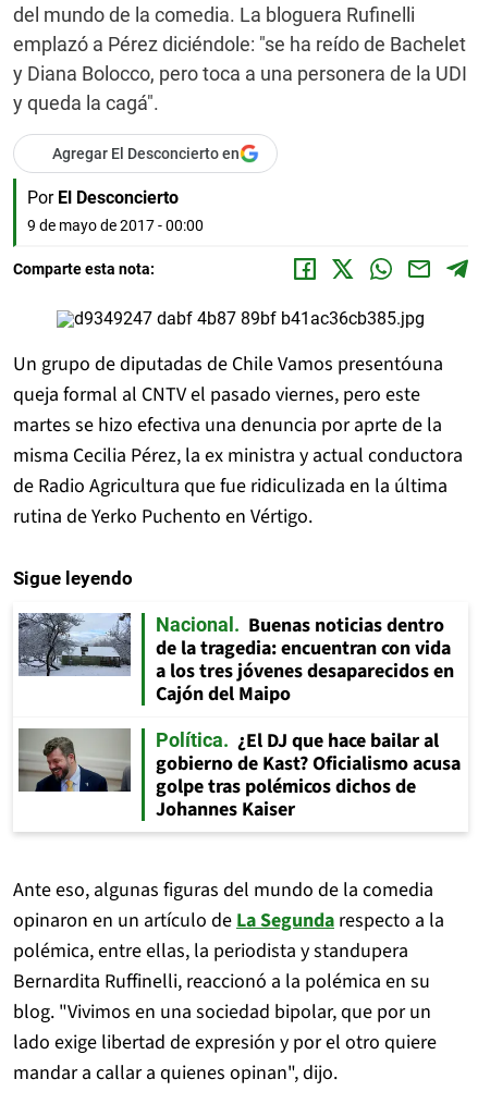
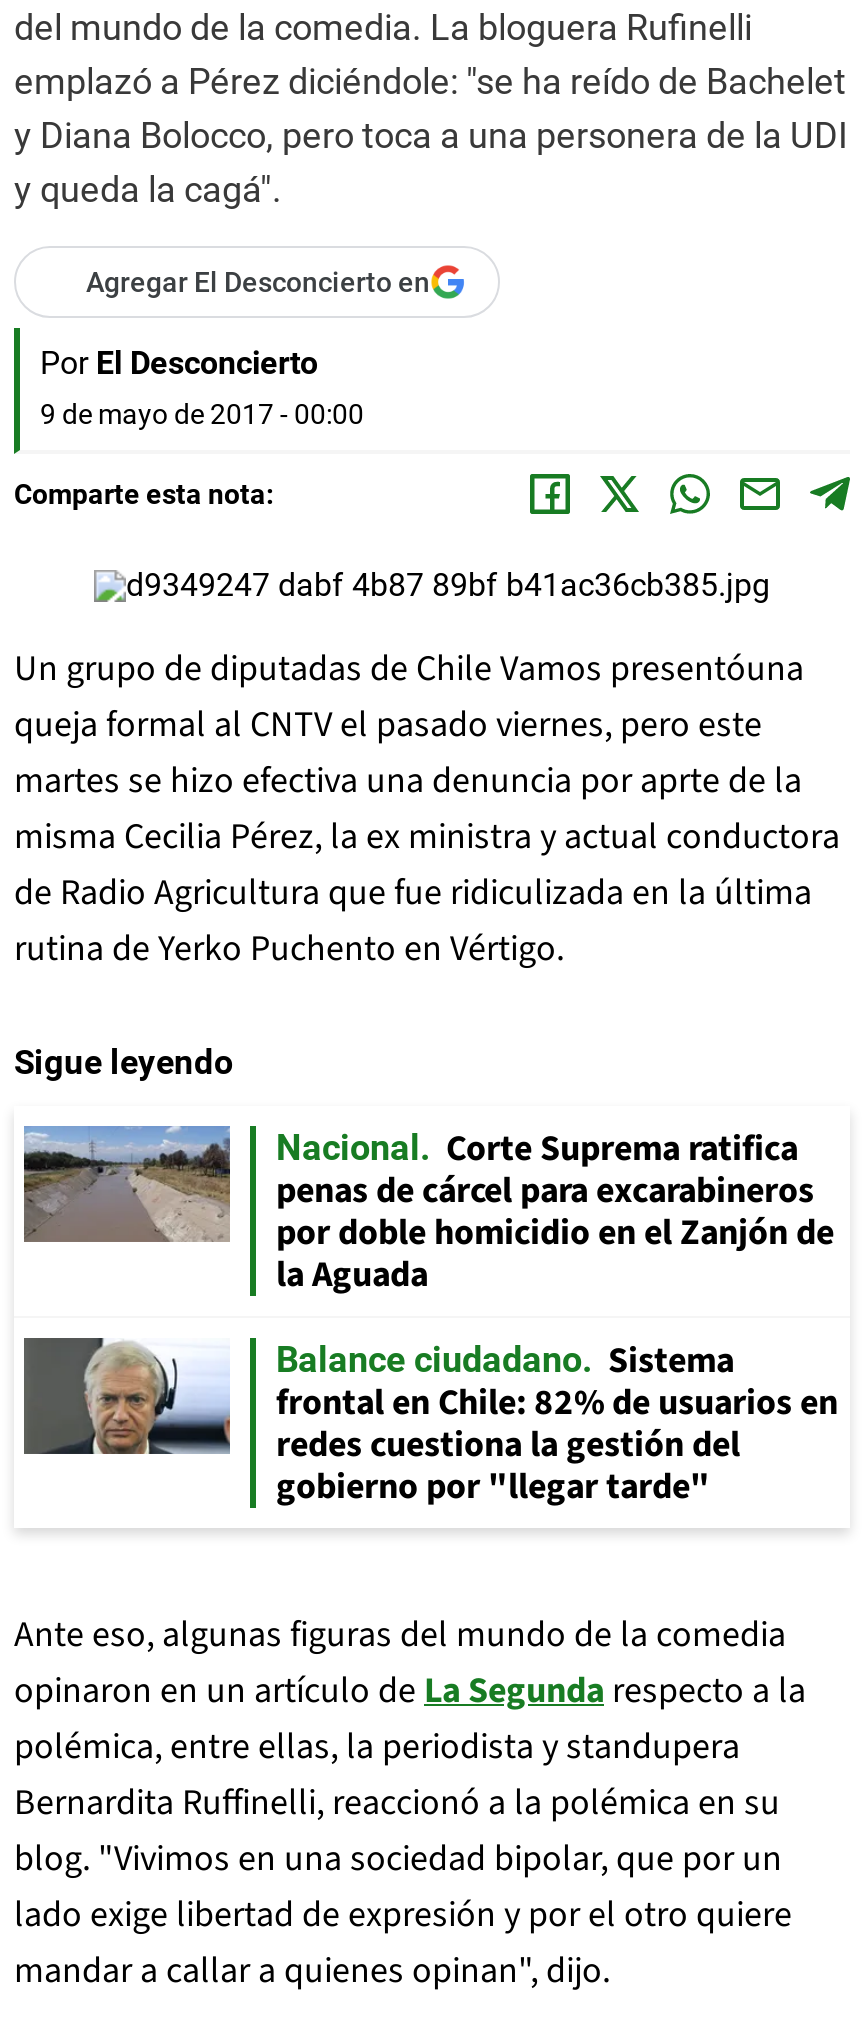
[17,612,454,708] [image] | Buenas noticias dentro | de la tragedia: encuentran con vida | a los tres jóvenes desaparecidos en | Cajón del Maipo -> [22,1124,834,1300] [image] | Corte Suprema ratifica | penas de cárcel para excarabineros | por doble homicidio en el Zanjón de | la Aguada
[19,727,461,823] [image] | Política | ¿El DJ que hace bailar al | gobierno de Kast? Oficialismo acusa | golpe tras polémicos dichos de | Johannes Kaiser -> [26,1336,838,1512] [image] | Balance ciudadano | Sistema | frontal en Chile: 82% de usuarios en | redes cuestiona la gestión del | gobierno por "llegar tarde"

